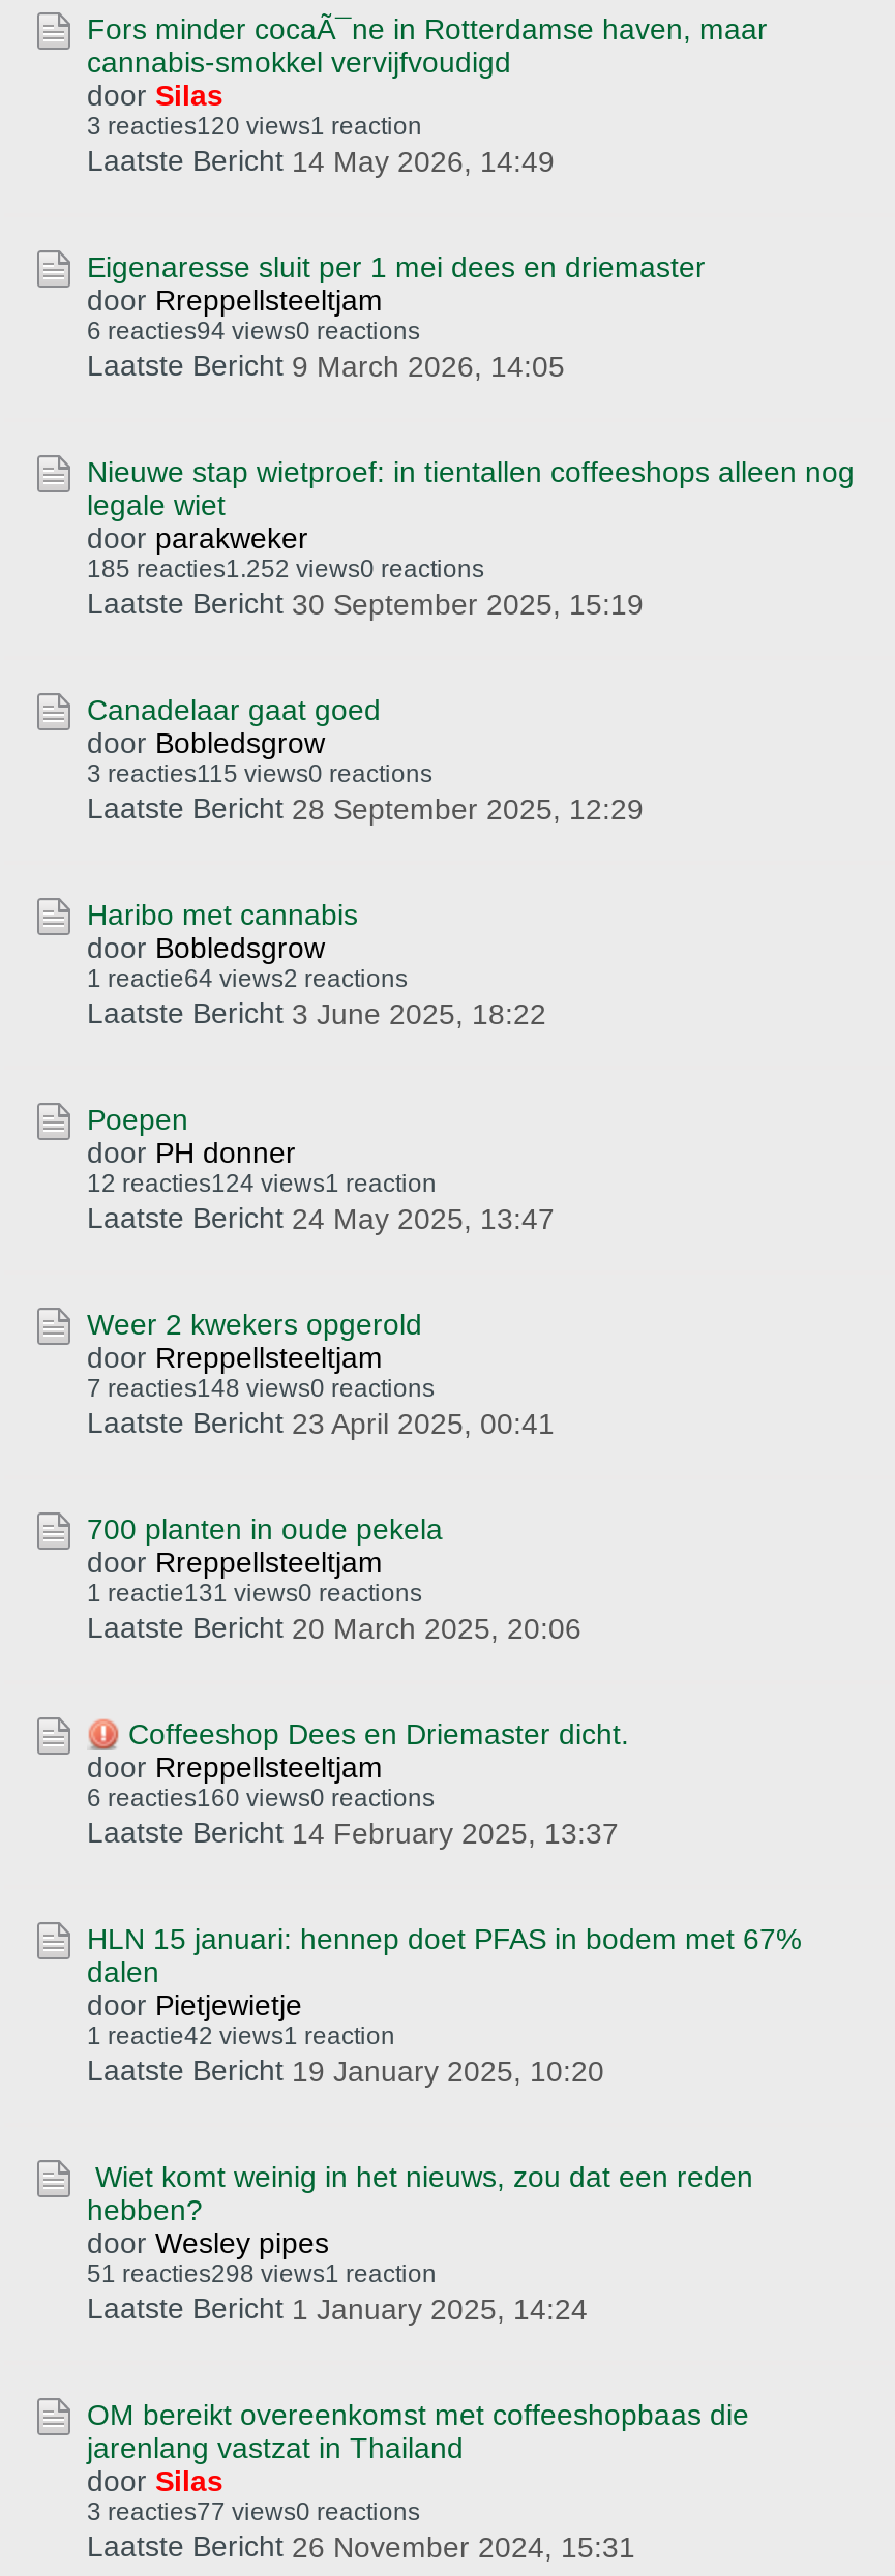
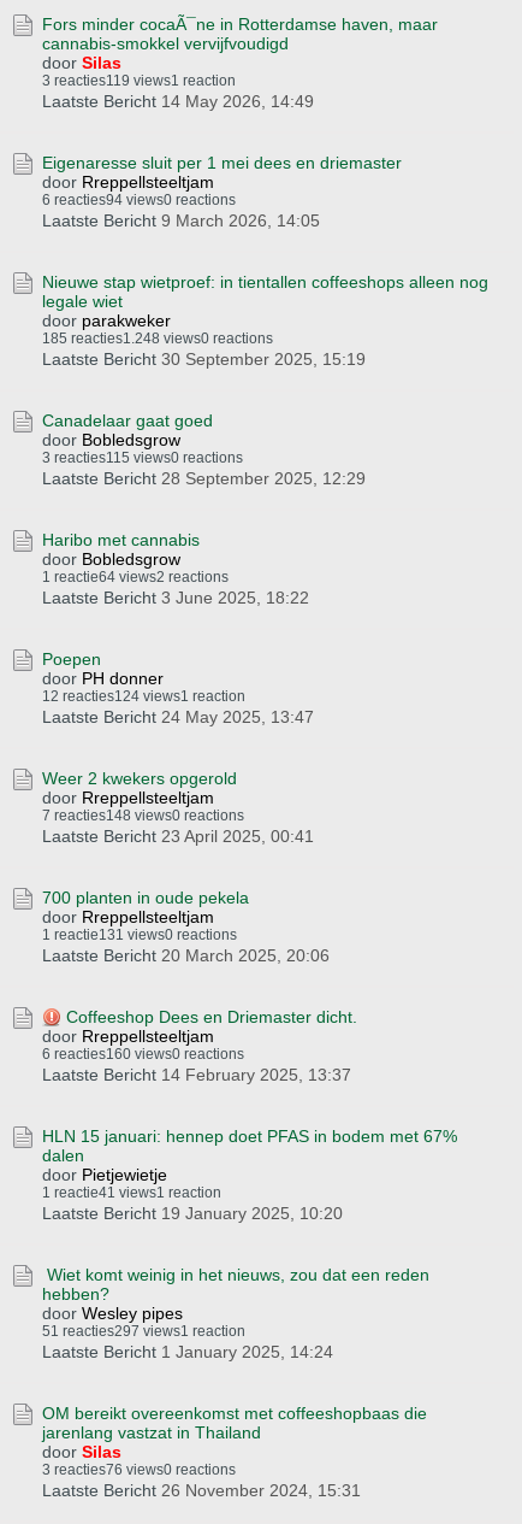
[87,112,422,141] 3 reacties120 views1 reaction -> [42,73,236,89] 3 reacties119 views1 reaction
[87,555,484,584] 185 reacties1.252 views0 reactions -> [42,330,273,347] 185 reacties1.248 views0 reactions
[87,2022,395,2051] 1 reactie42 views1 reaction -> [42,1185,221,1201] 1 reactie41 views1 reaction
[87,2260,437,2289] 51 reacties298 views1 reaction -> [42,1323,245,1340] 51 reacties297 views1 reaction
[87,2498,420,2527] 3 reacties77 views0 reactions -> [42,1462,236,1478] 3 reacties76 views0 reactions

